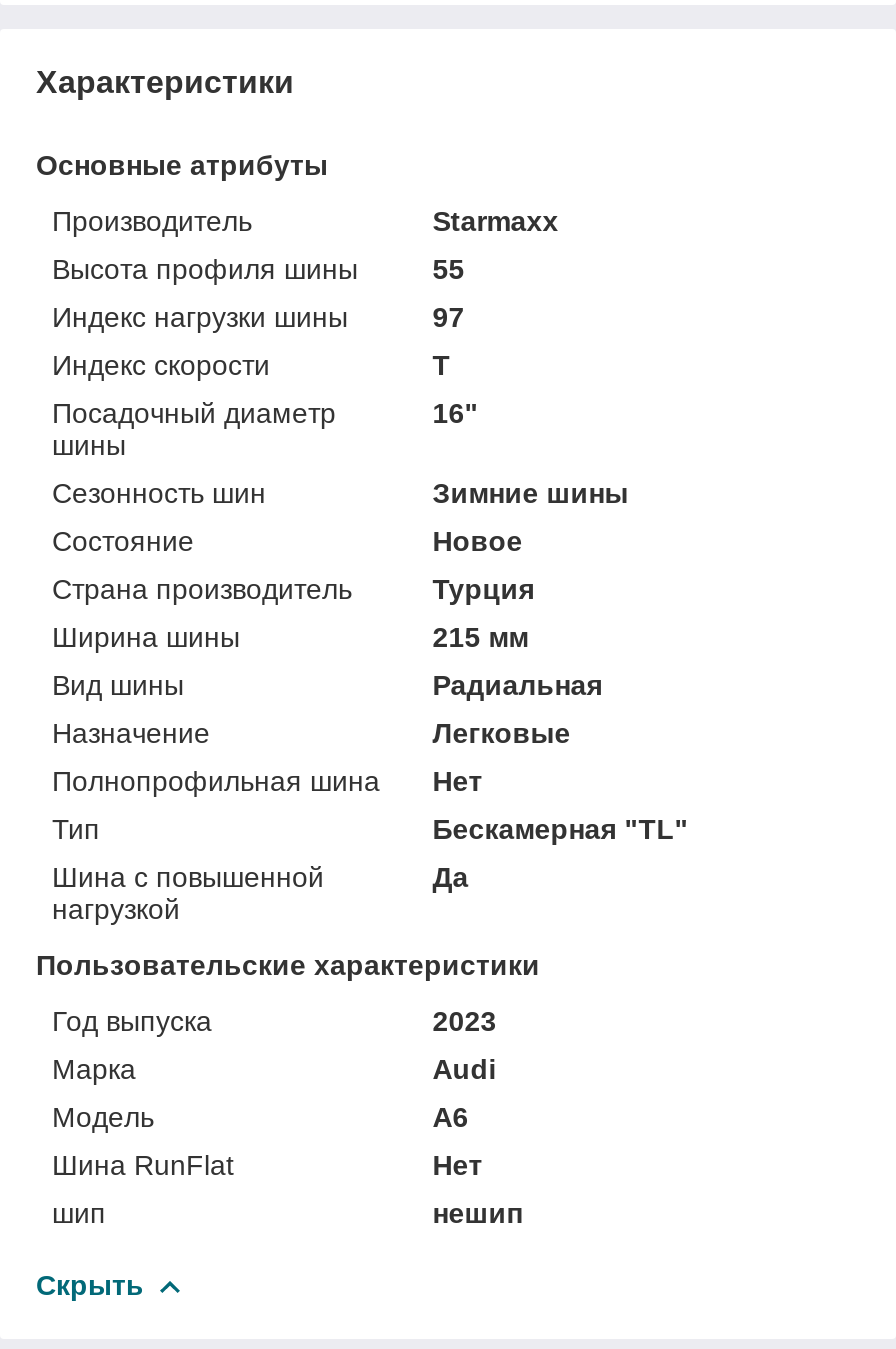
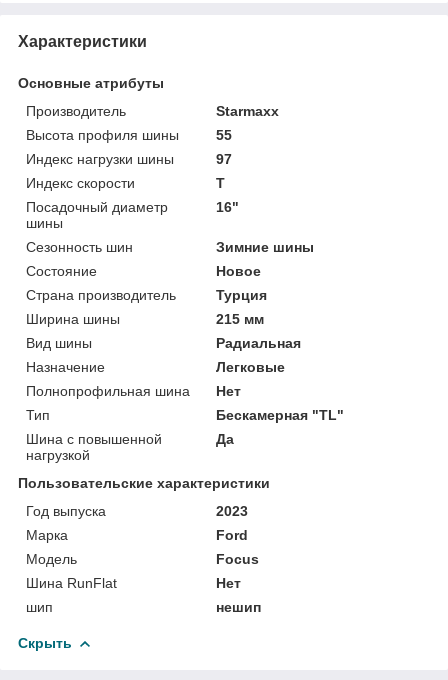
[432,1053,496,1085] Audi -> [216,527,248,543] Ford
[432,1101,468,1133] A6 -> [216,551,259,567] Focus

